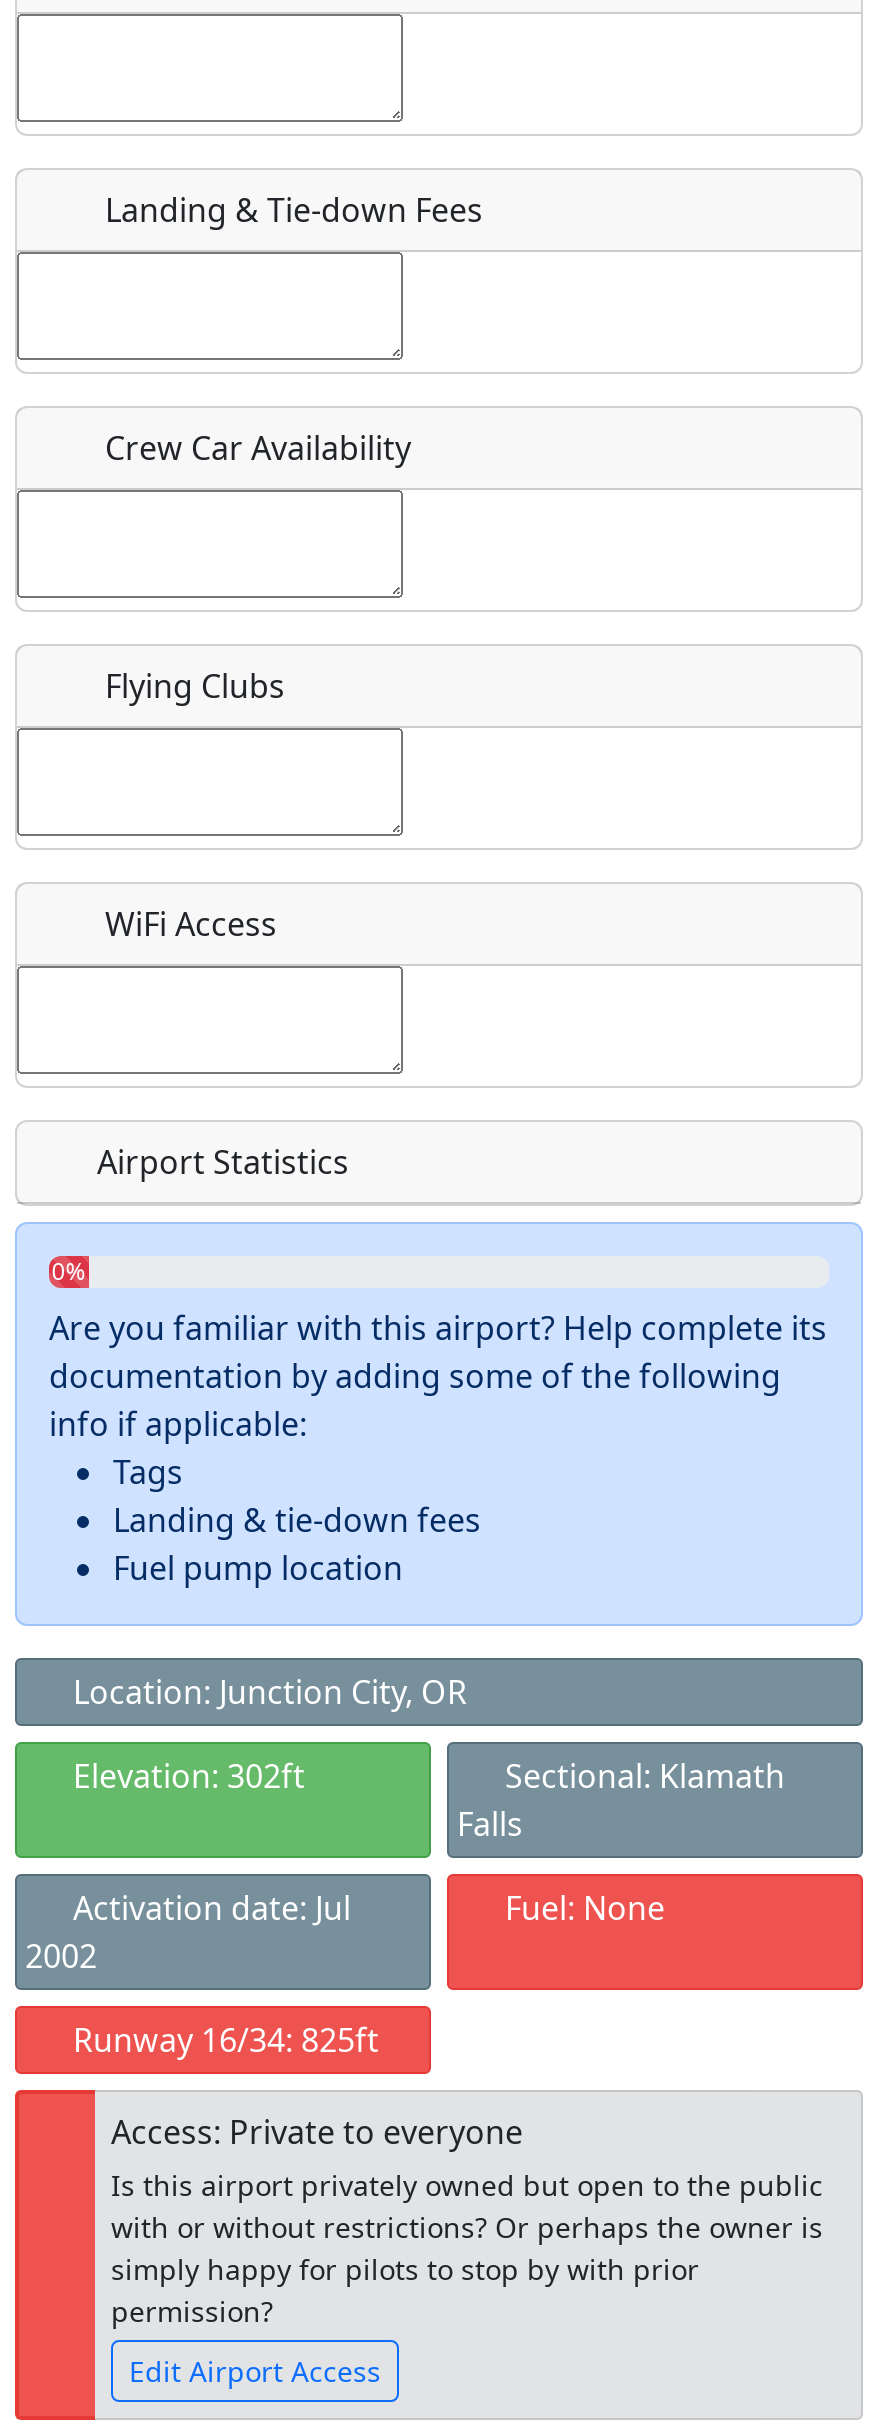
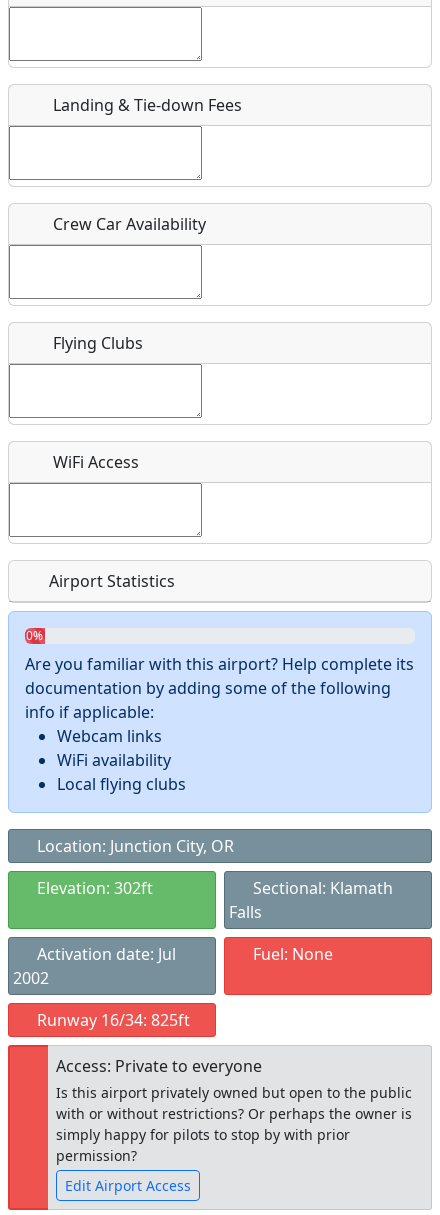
[113,1450,481,1590] Tags | Landing & tie-down fees | Fuel pump location -> [57,725,186,795] Webcam links | WiFi availability | Local flying clubs

